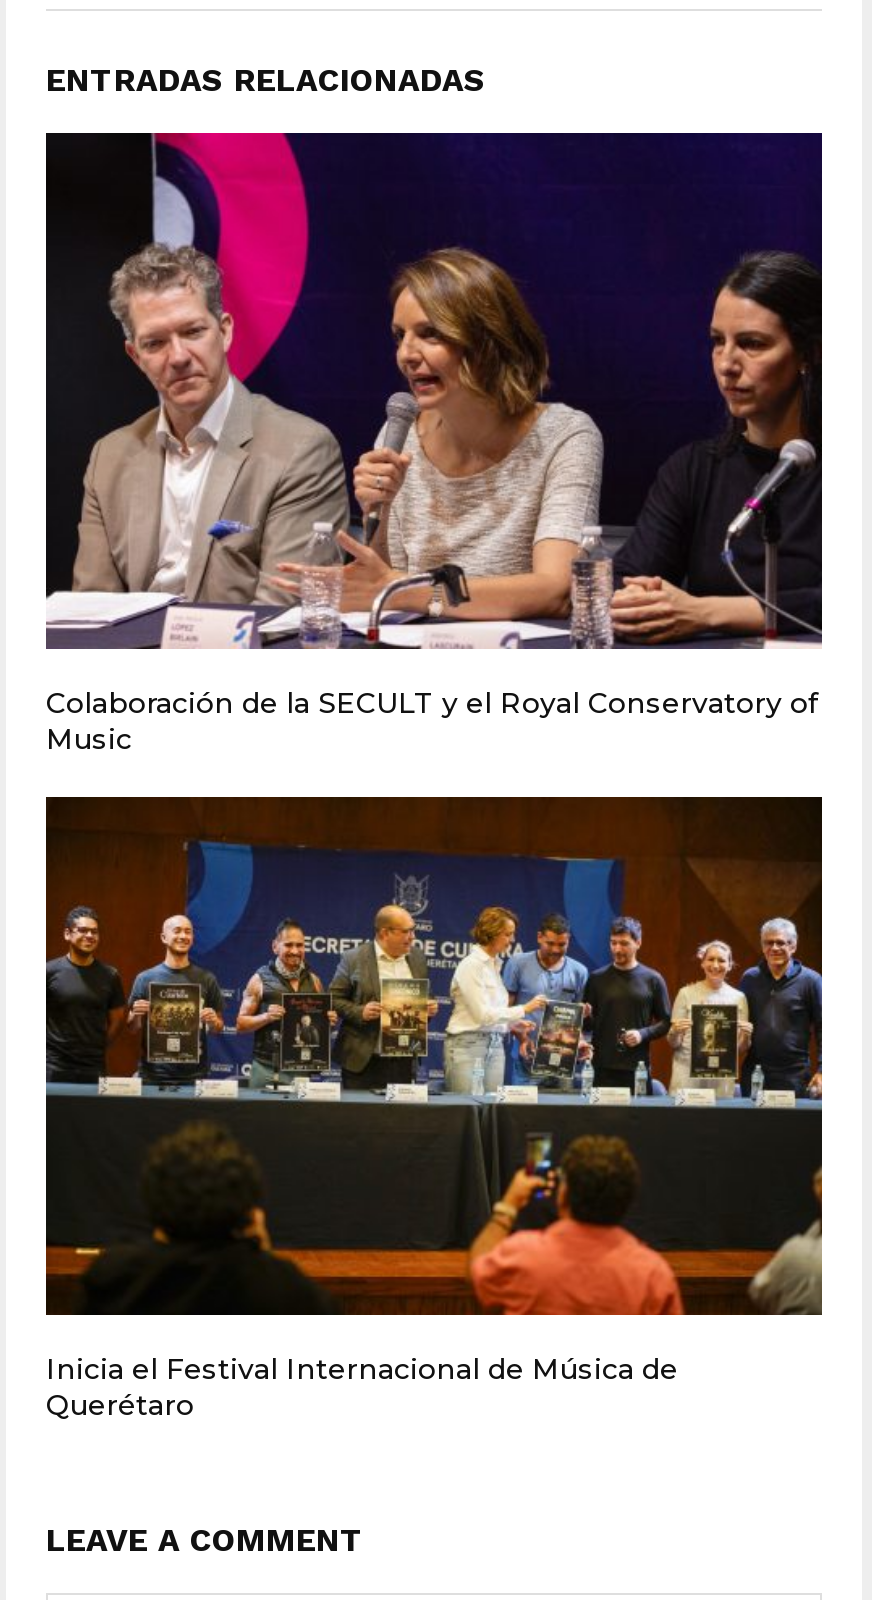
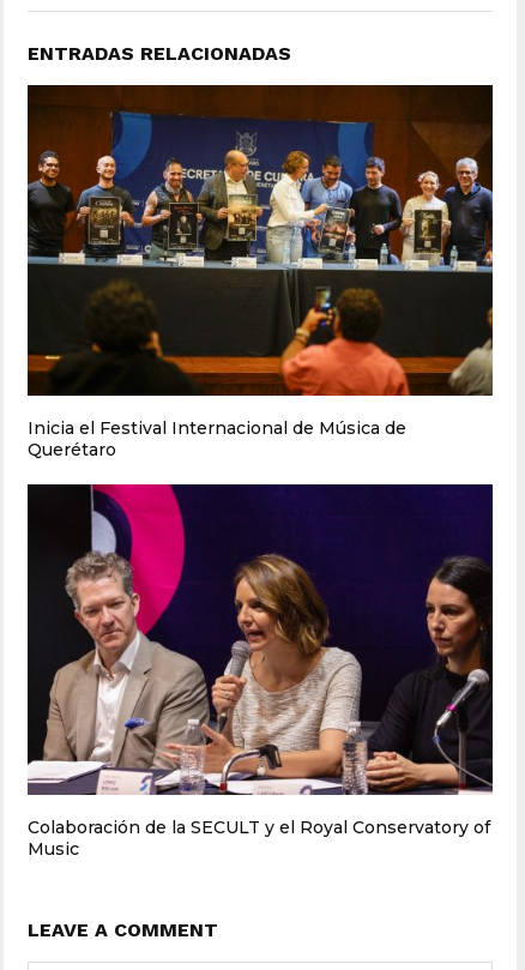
moved [44,131,824,757] -> [26,483,494,859]: [image] | Colaboración de la SECULT y el Royal Conservatory of | Music
moved [44,797,826,1422] -> [26,85,495,460]: [image] | Inicia el Festival Internacional de Música de | Querétaro

